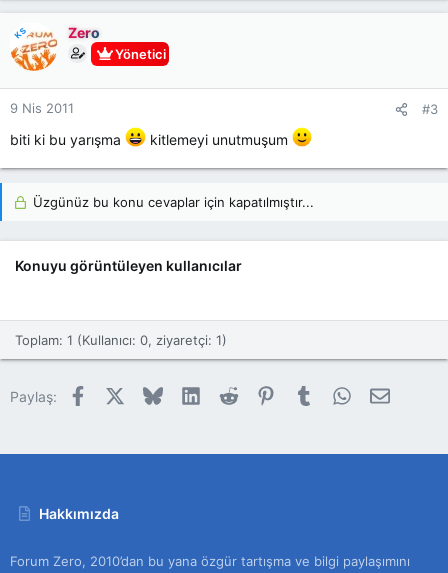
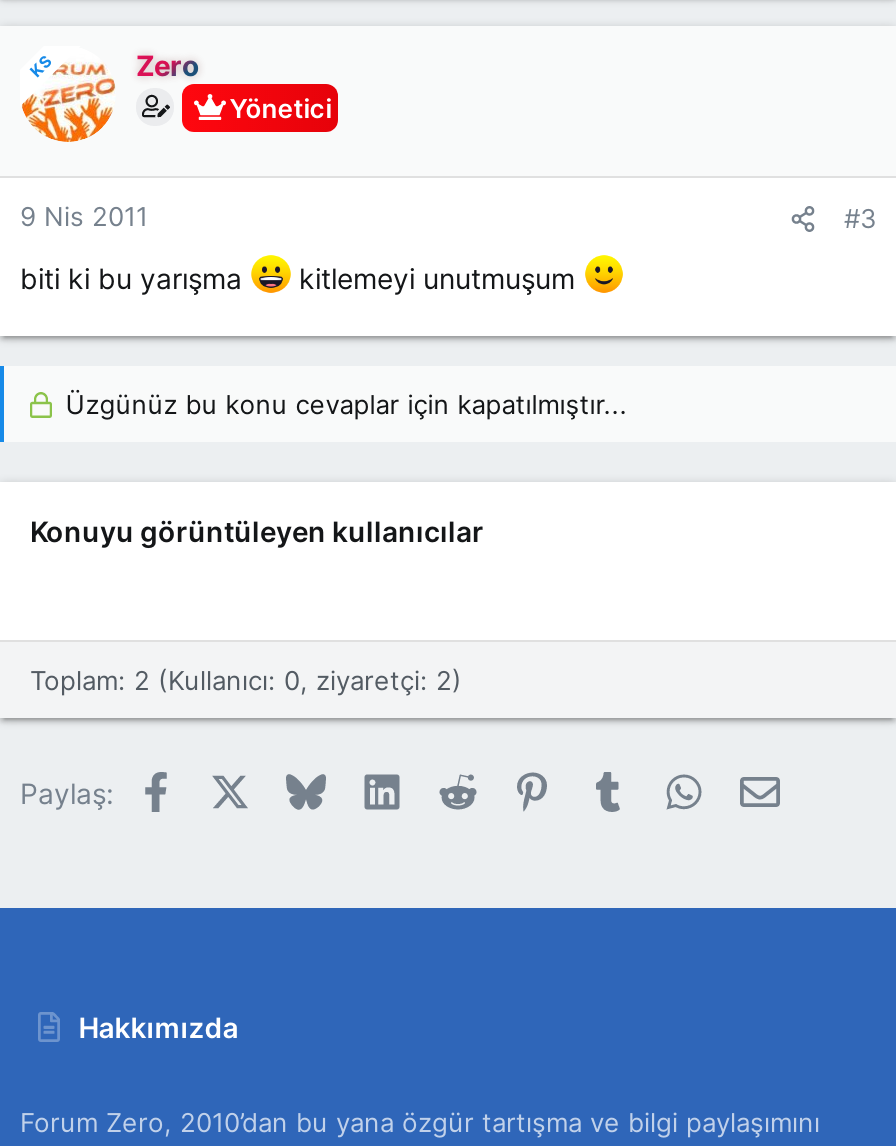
[15,332,227,348] Toplam: 1 (Kullanıcı: 0, ziyaretçi: 1) -> [30,664,462,696] Toplam: 2 (Kullanıcı: 0, ziyaretçi: 2)

